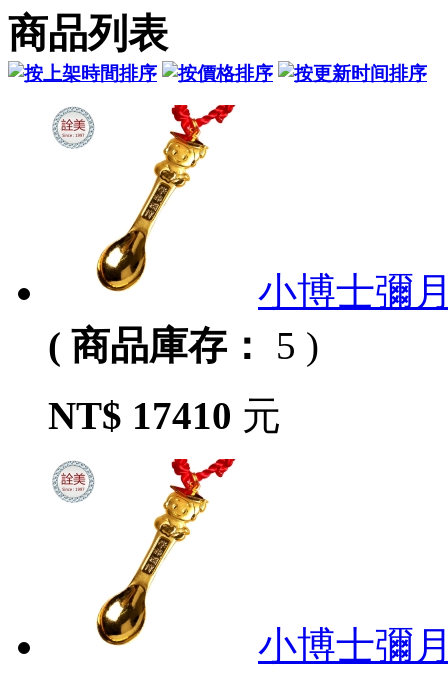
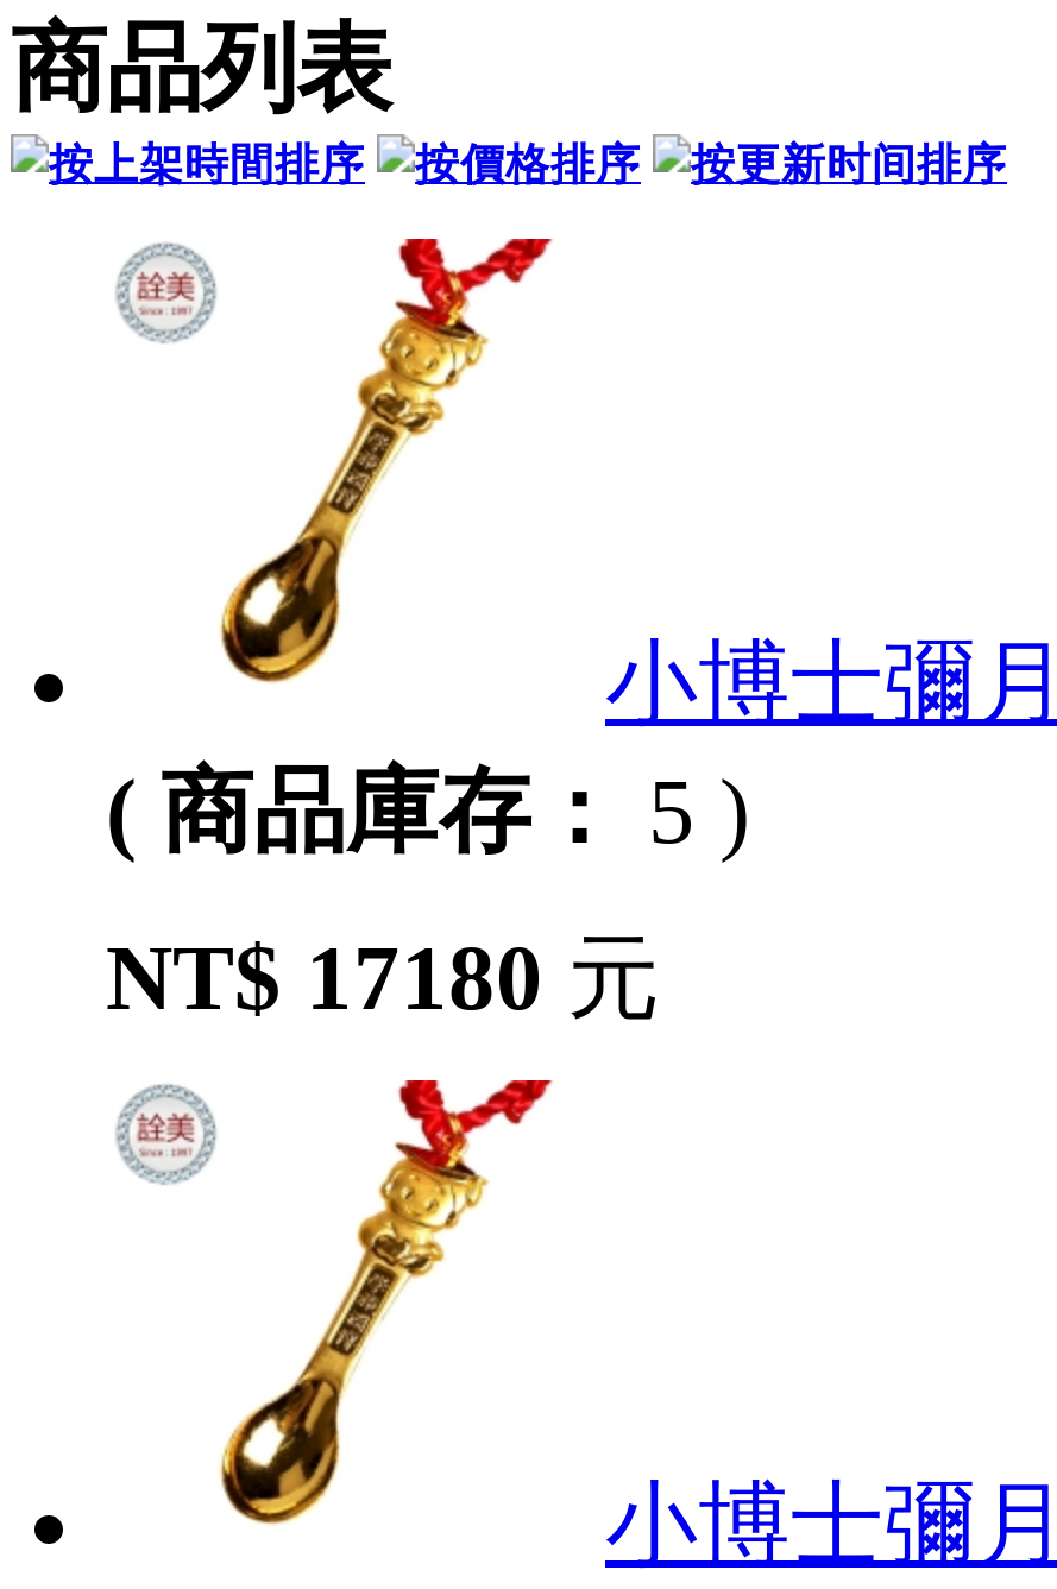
[48,394,281,437] NT$ 17410元 -> [106,927,660,1029] NT$ 17180元

